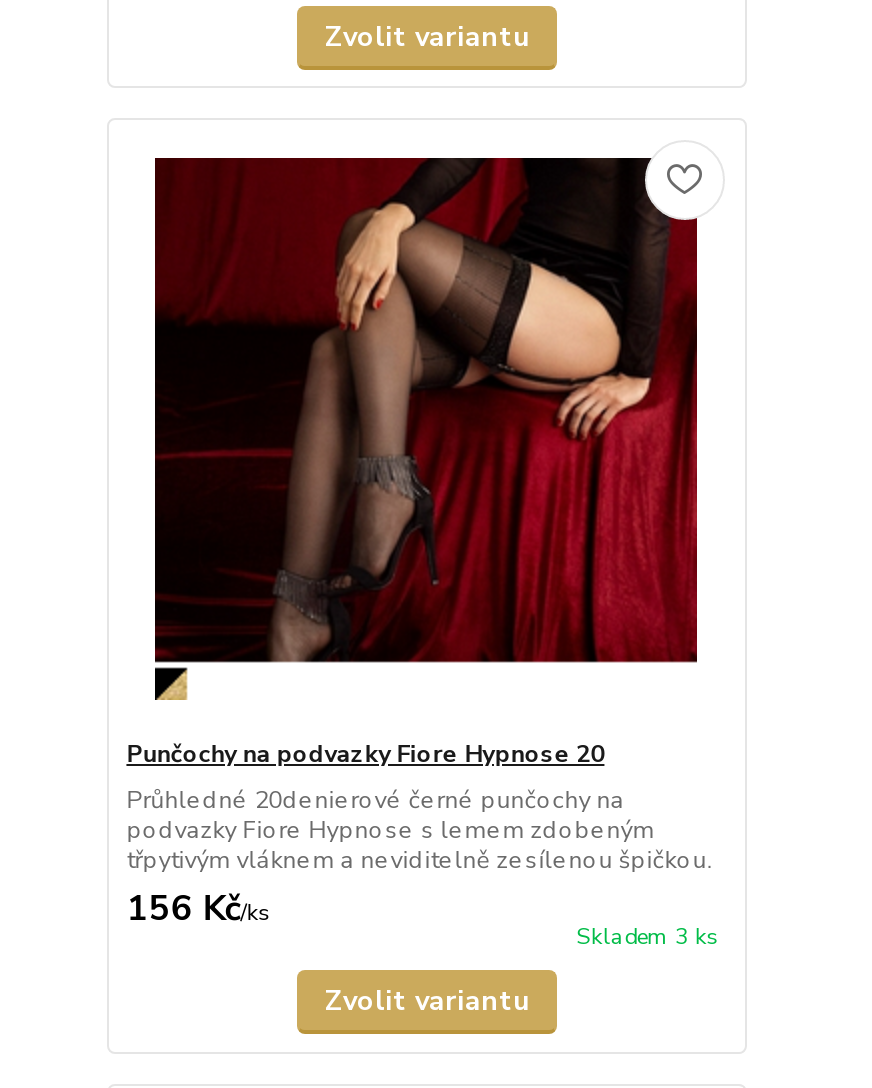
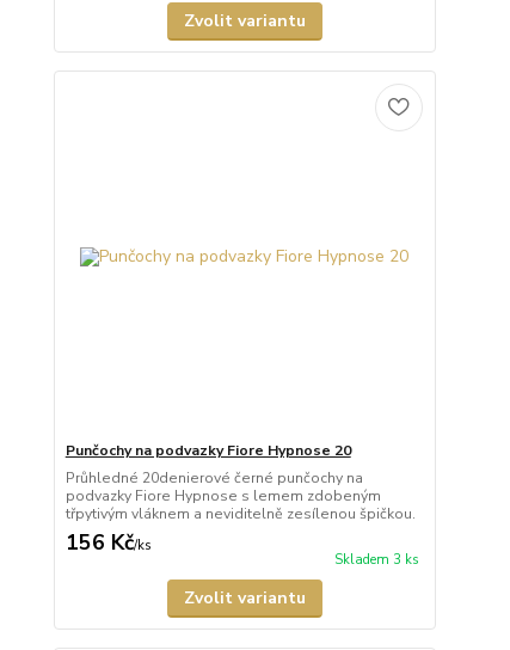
[153,156,699,702] [image] -> none

